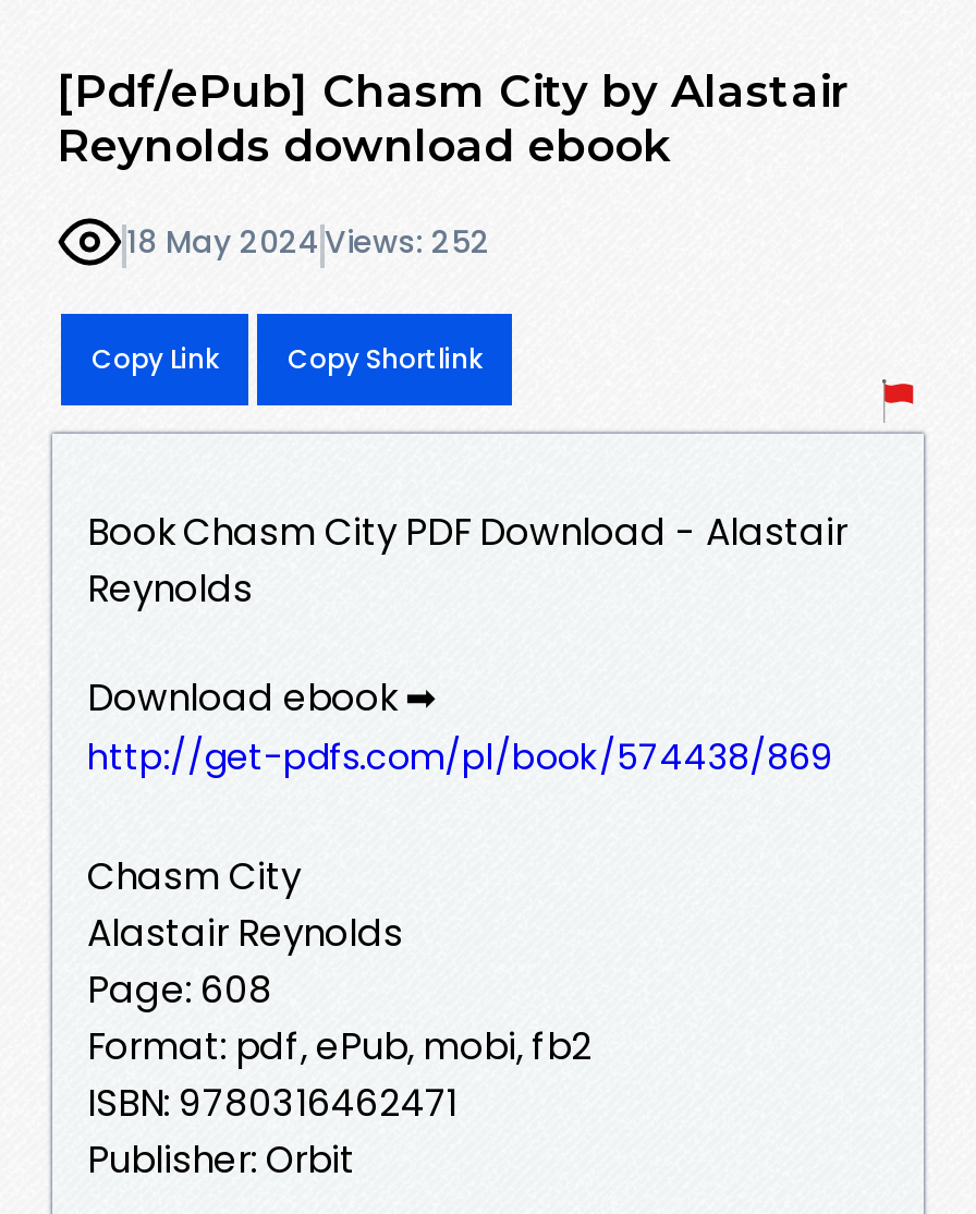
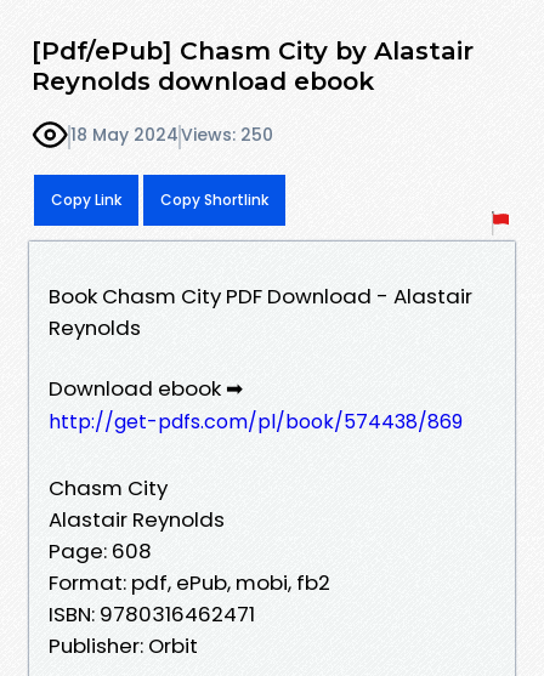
[126,221,490,265] 18 May 2024 Views: 252 -> [70,123,273,147] 18 May 2024 Views: 250

